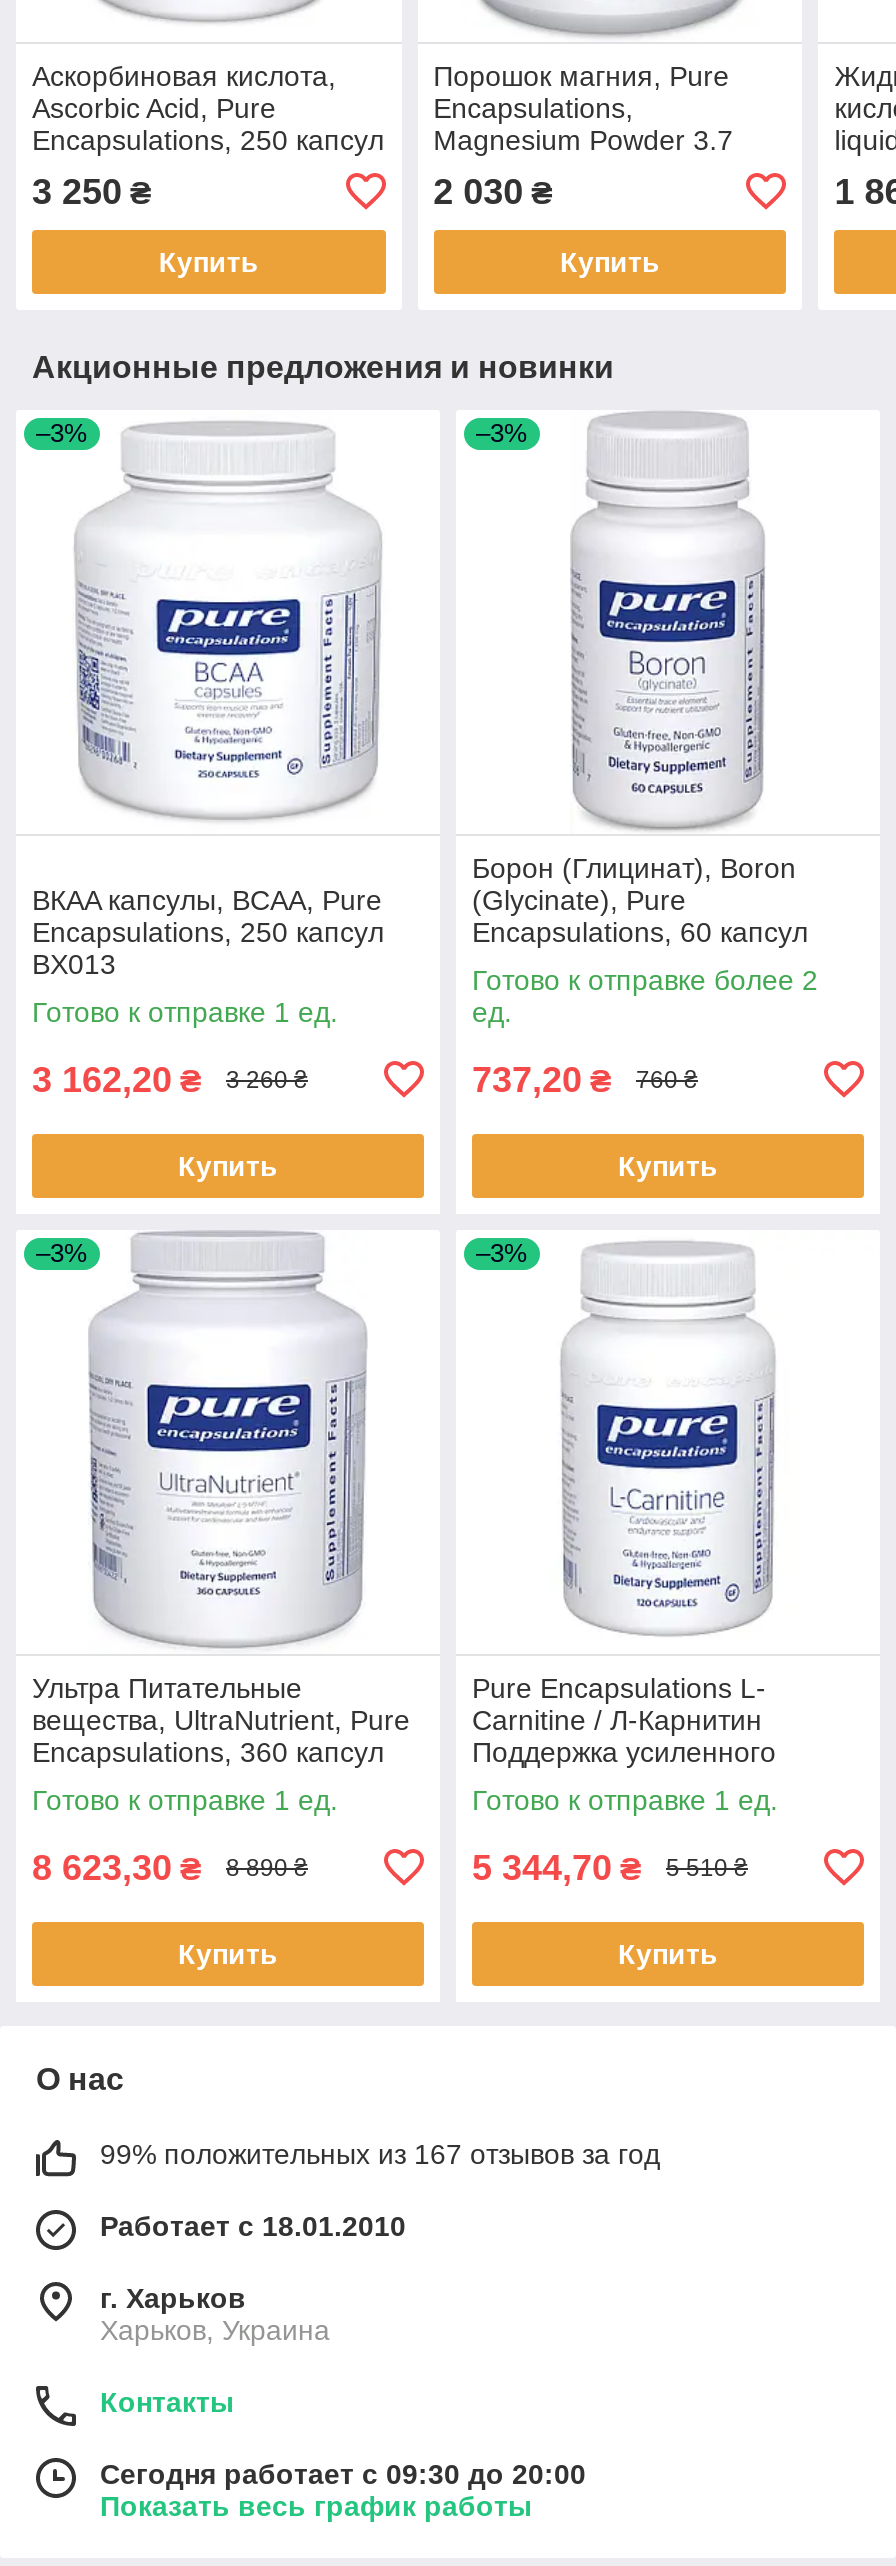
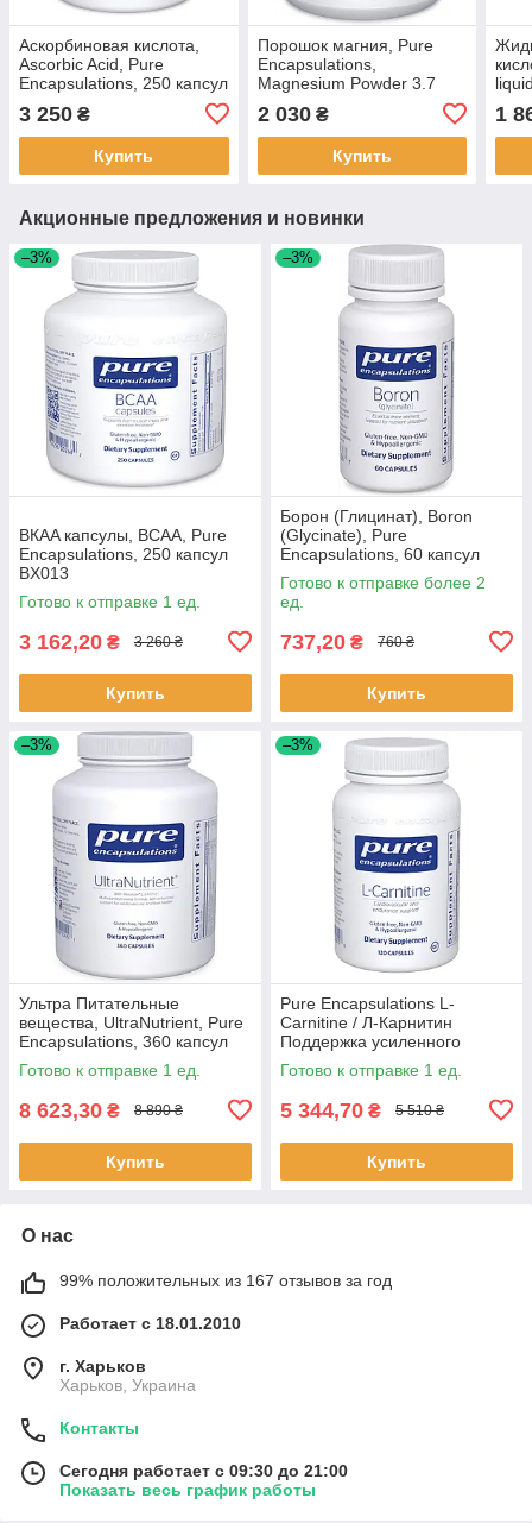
[100,2458,586,2490] Сегодня работает с 09:30 до 20:00 -> [59,1461,348,1480] Сегодня работает с 09:30 до 21:00

